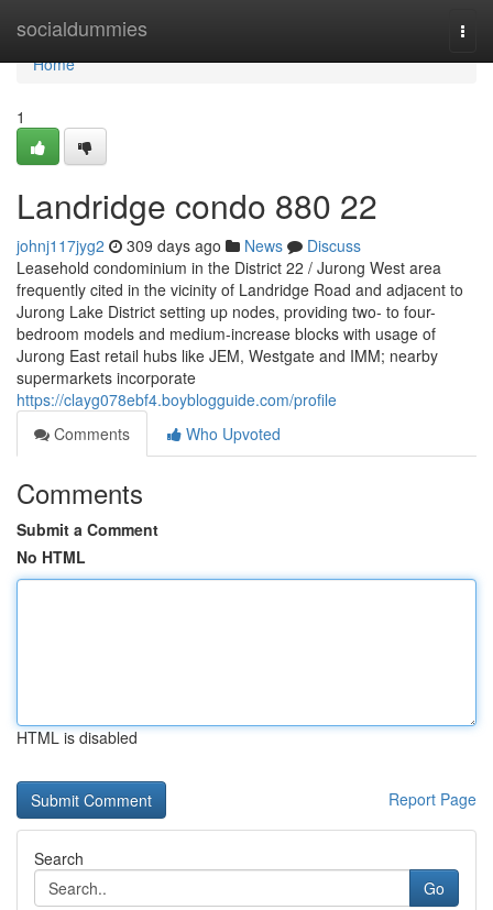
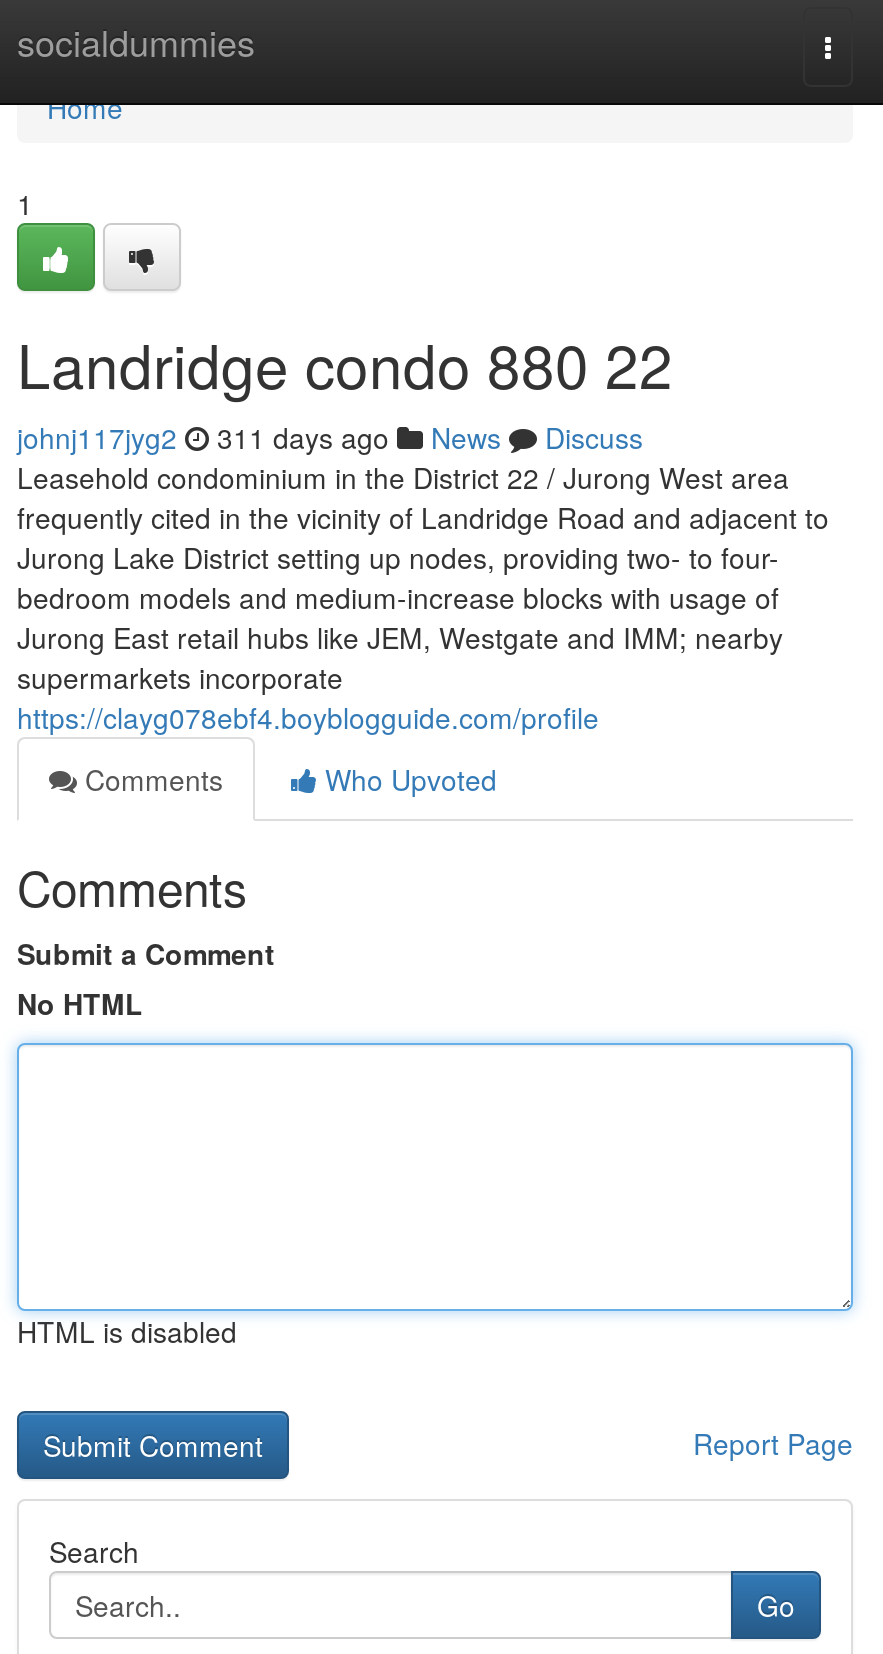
[17,234,361,256] johnj117jyg2 309 days ago News Discuss -> [17,417,643,457] johnj117jyg2 311 days ago News Discuss

